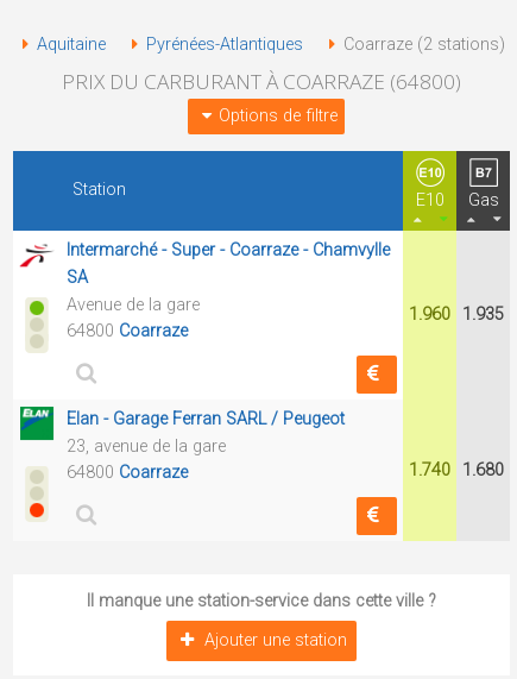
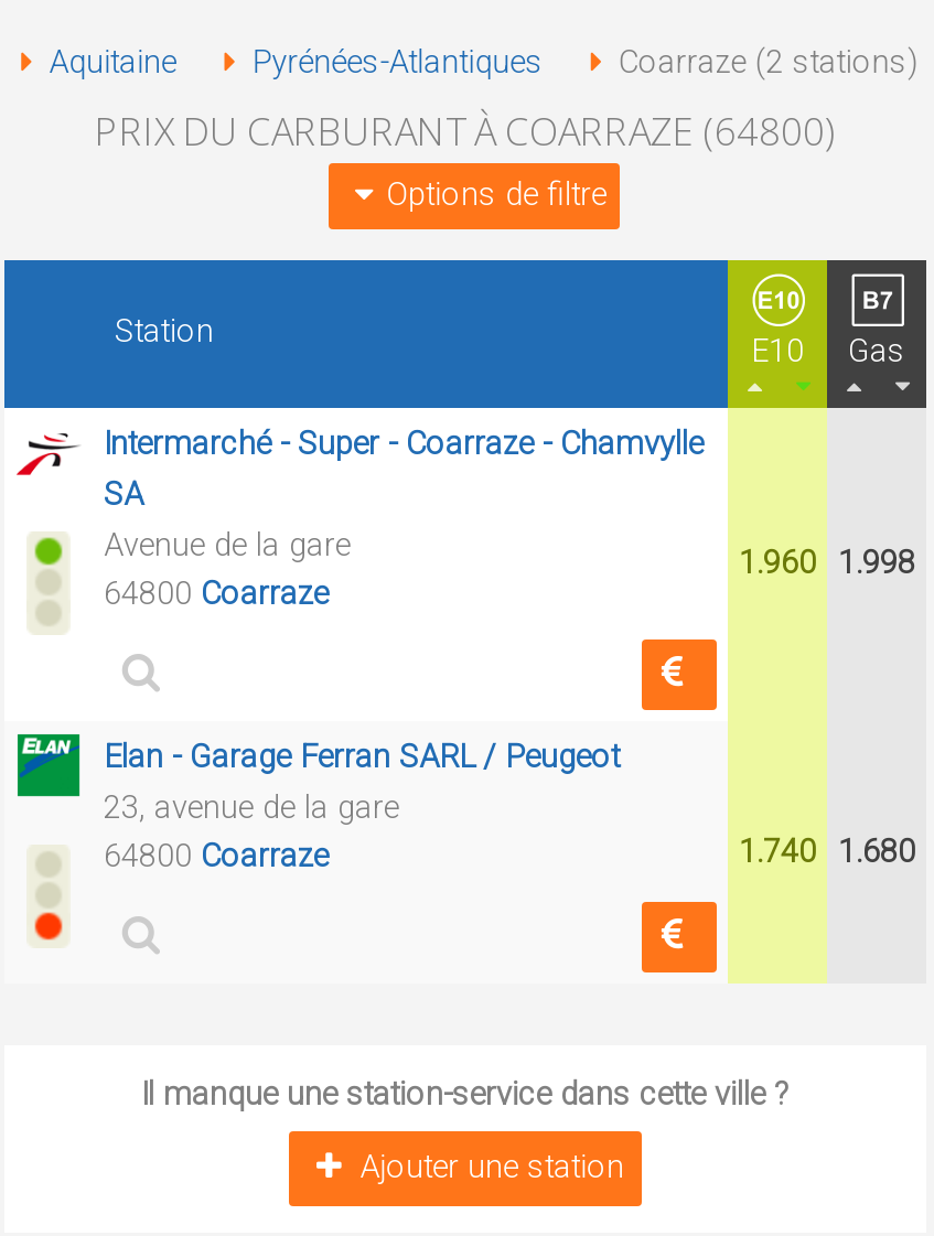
[409,304,504,325] 1.960 1.935 -> [739,545,915,582] 1.960 1.998

